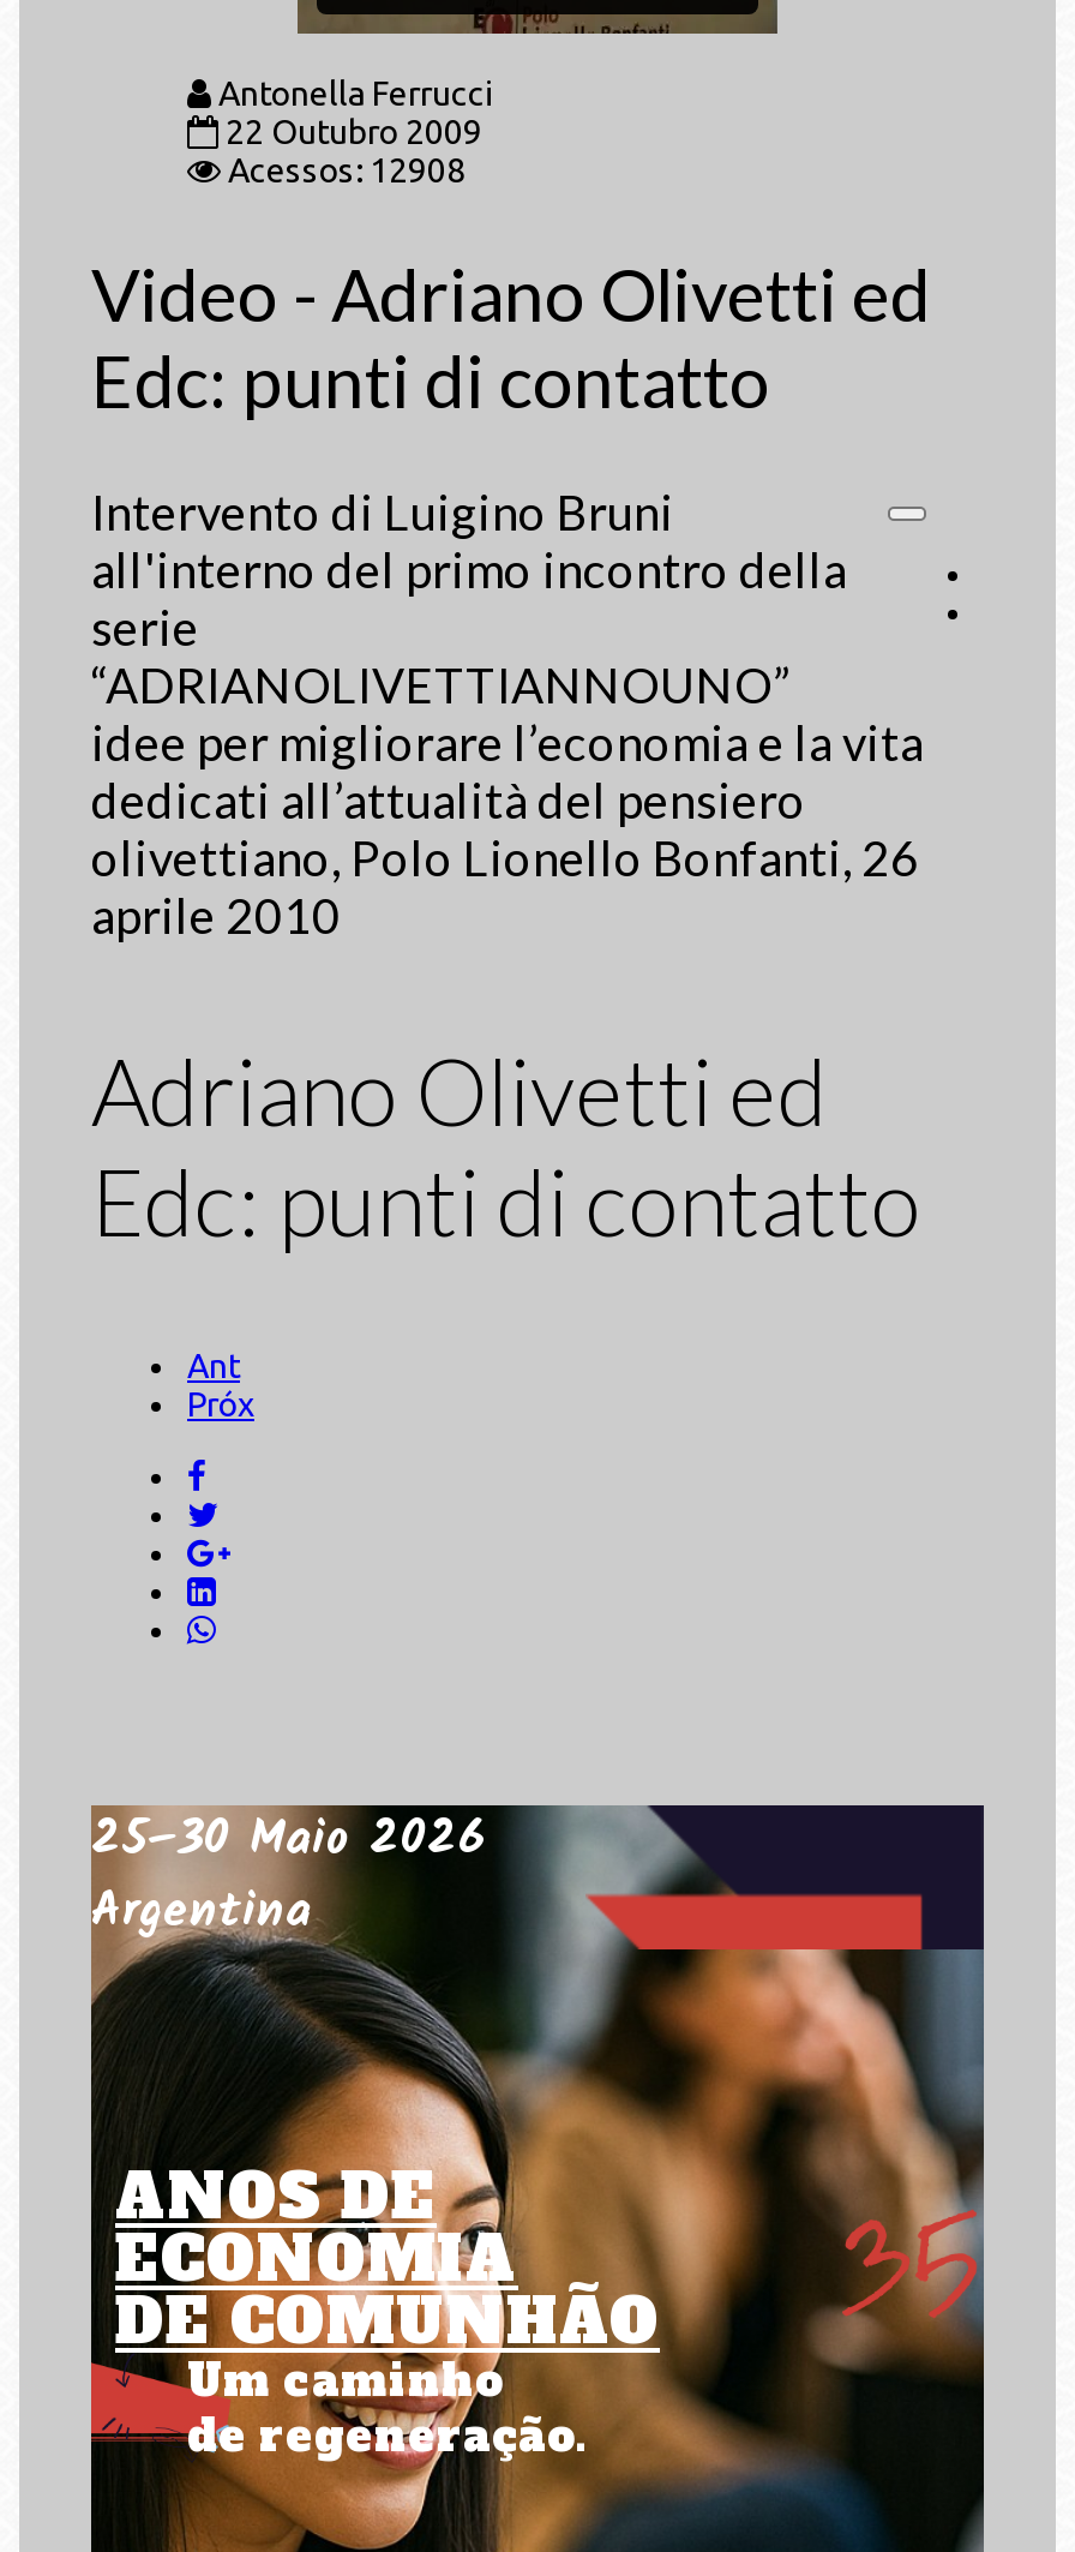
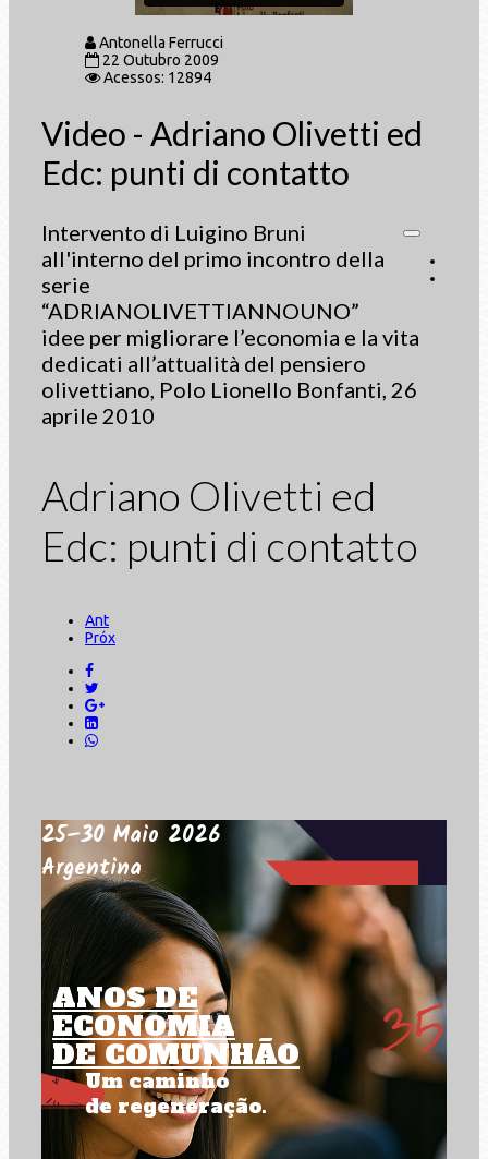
[228,151,466,190] Acessos: 12908 -> [103,69,211,86] Acessos: 12894

